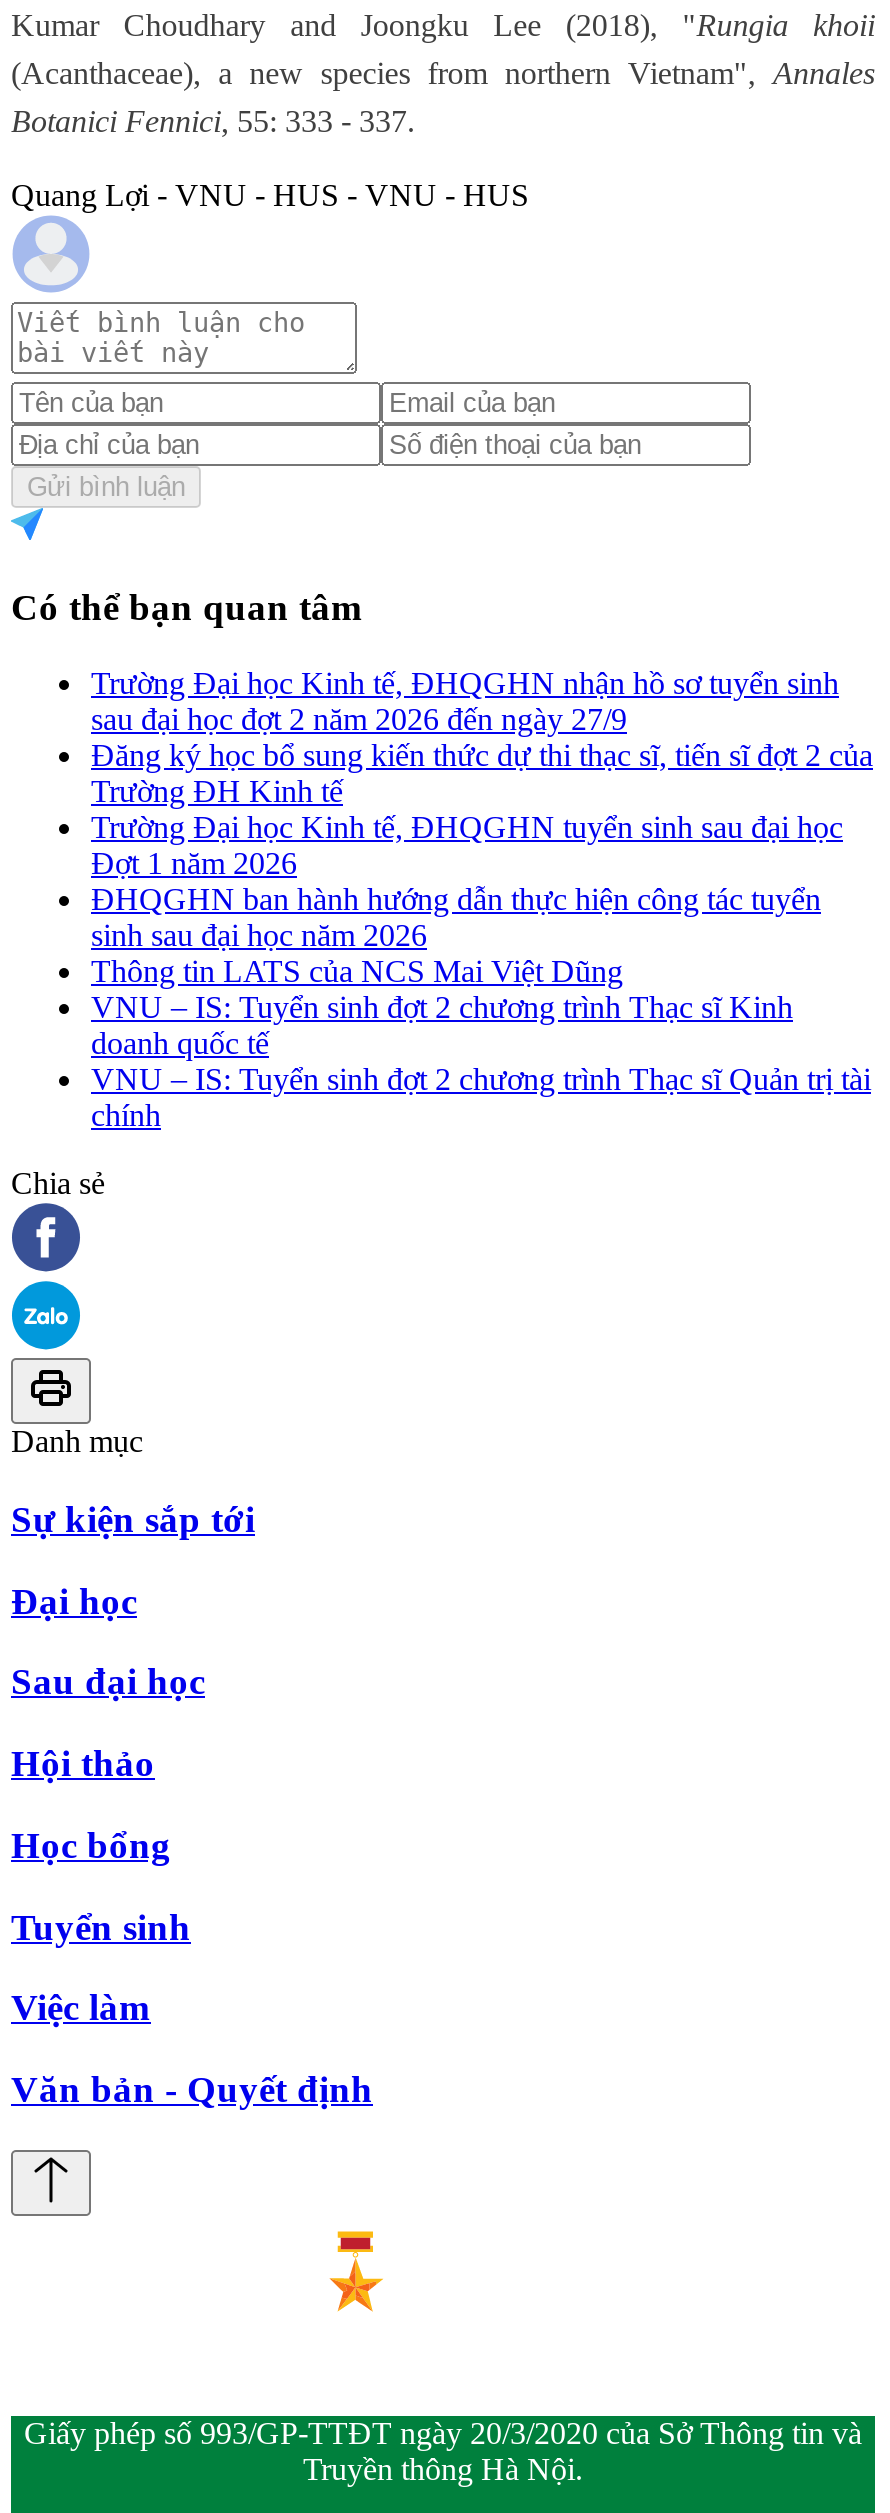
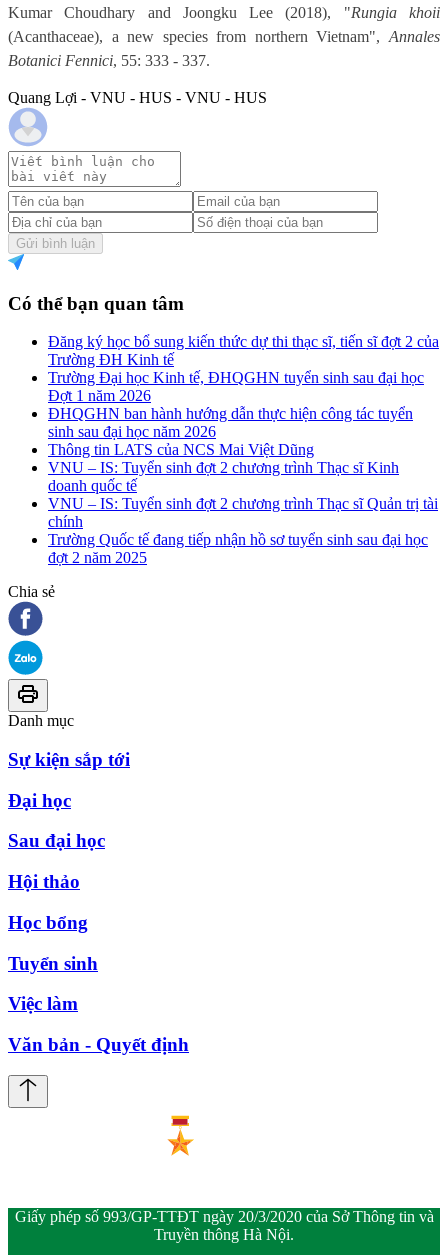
[91,666,839,736] Trường Đại học Kinh tế, ĐHQGHN nhận hồ sơ tuyển sinh | sau đại học đợt 2 năm 2026 đến ngày 27/9 -> none
moved [91,738,873,1132] -> [48,333,439,530]: Đăng ký học bổ sung kiến thức dự thi thạc sĩ, tiến sĩ đợt 2 của | Trường ĐH Kinh tế | Trường Đại học Kinh tế, ĐHQGHN tuyển sinh sau đại học | ... | VNU – IS: Tuyển sinh đợt 2 chương trình Thạc sĩ Quản trị tài | chính
none -> [48,531,428,566] Trường Quốc tế đang tiếp nhận hồ sơ tuyển sinh sau đại học | đợt 2 năm 2025

